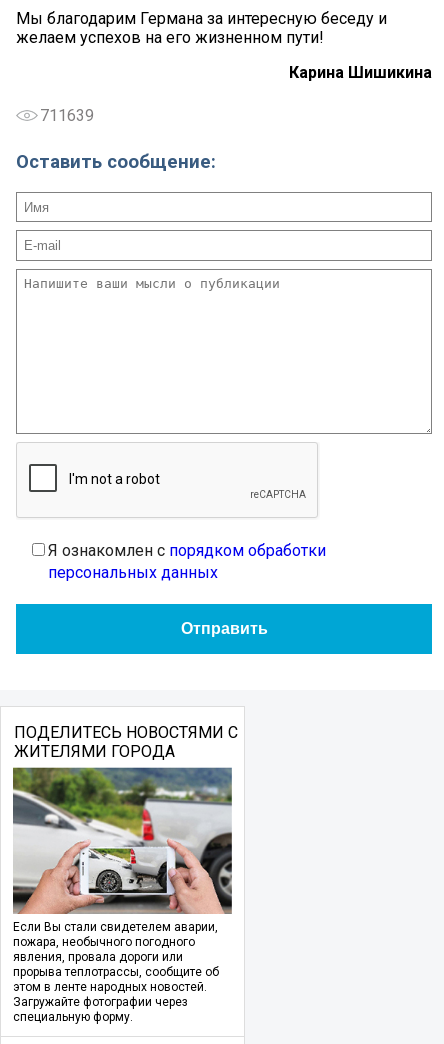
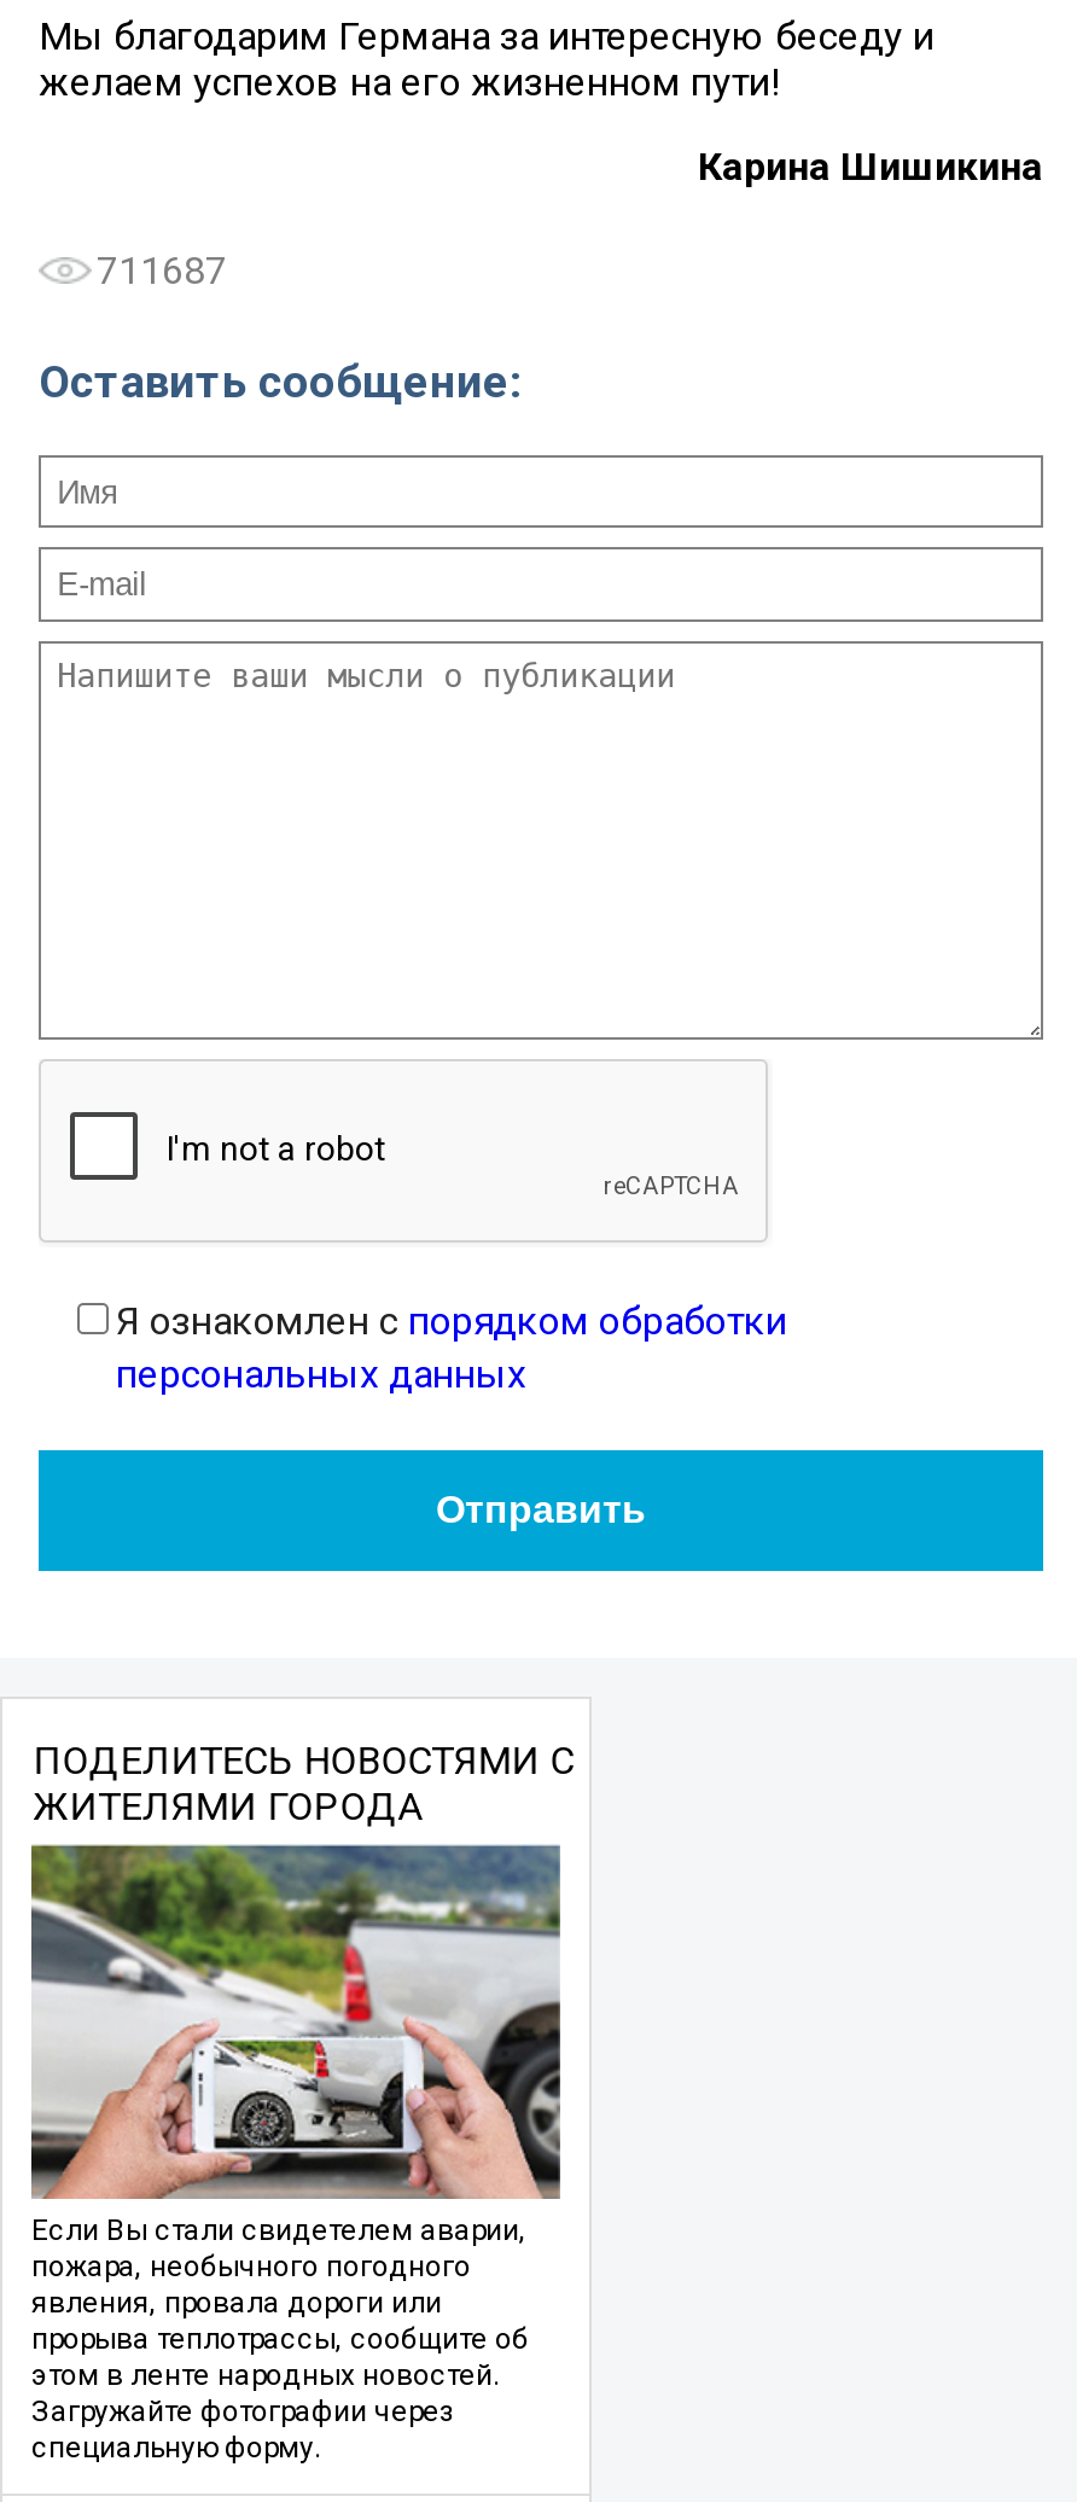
[40,106,94,125] 711639 -> [97,247,227,292] 711687

